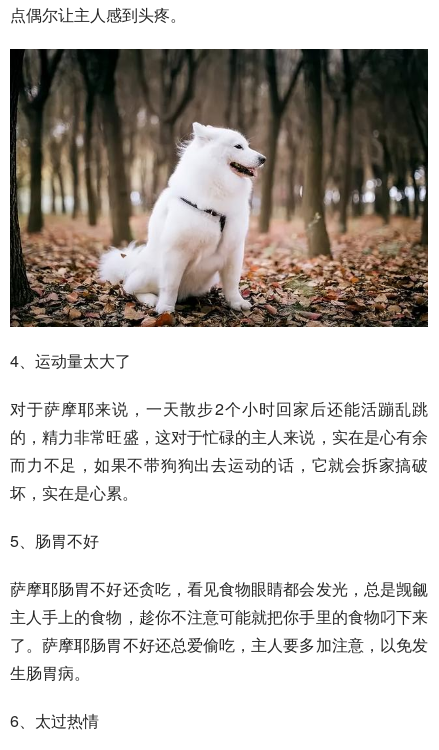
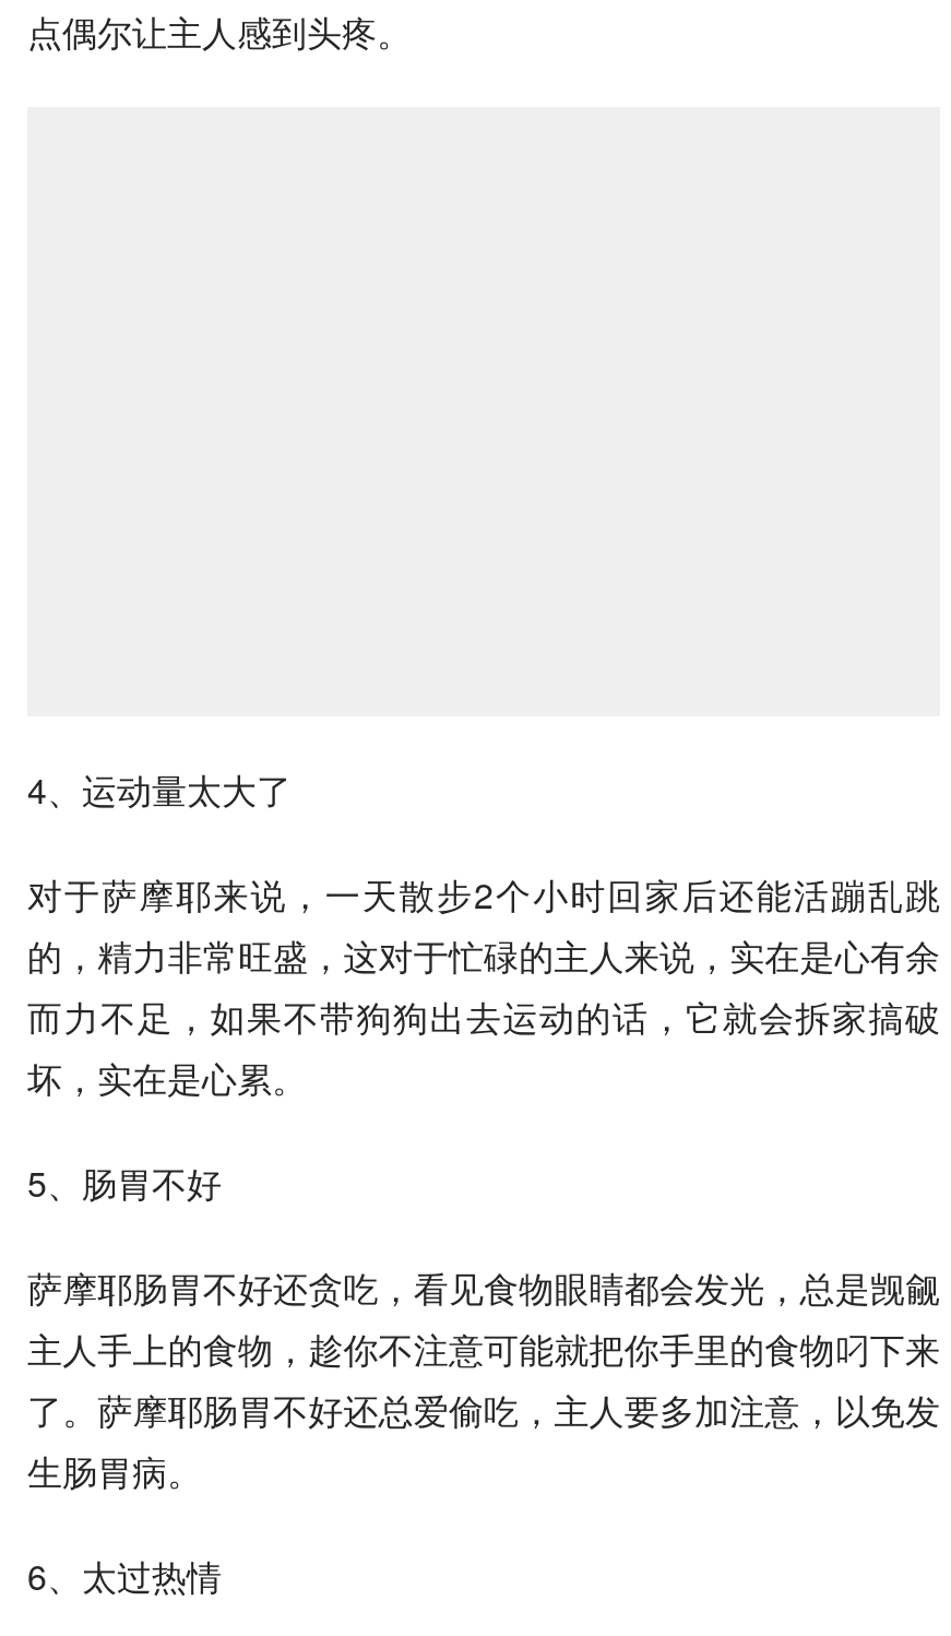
[9,48,429,328] [image] -> none

